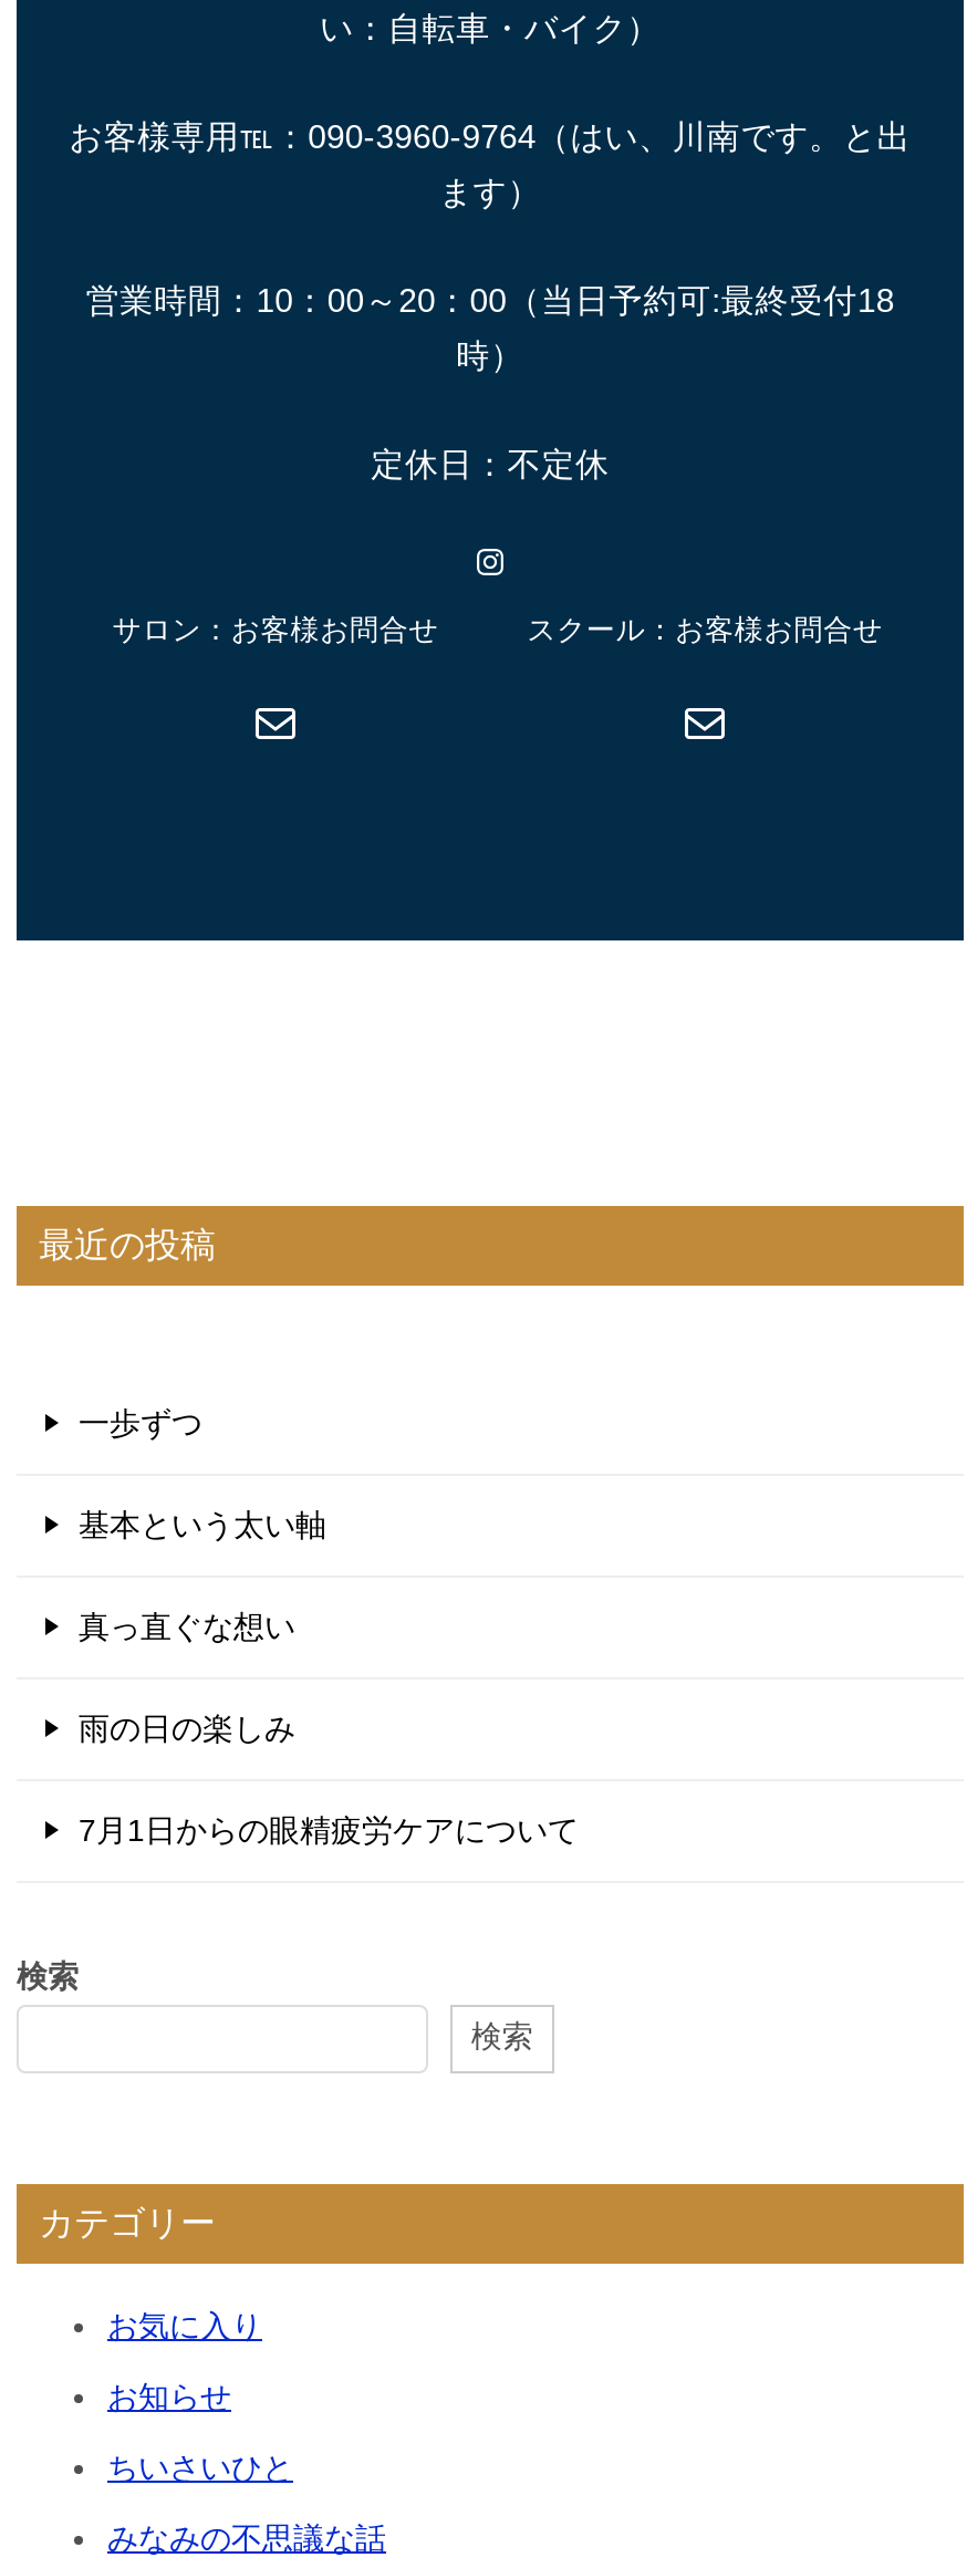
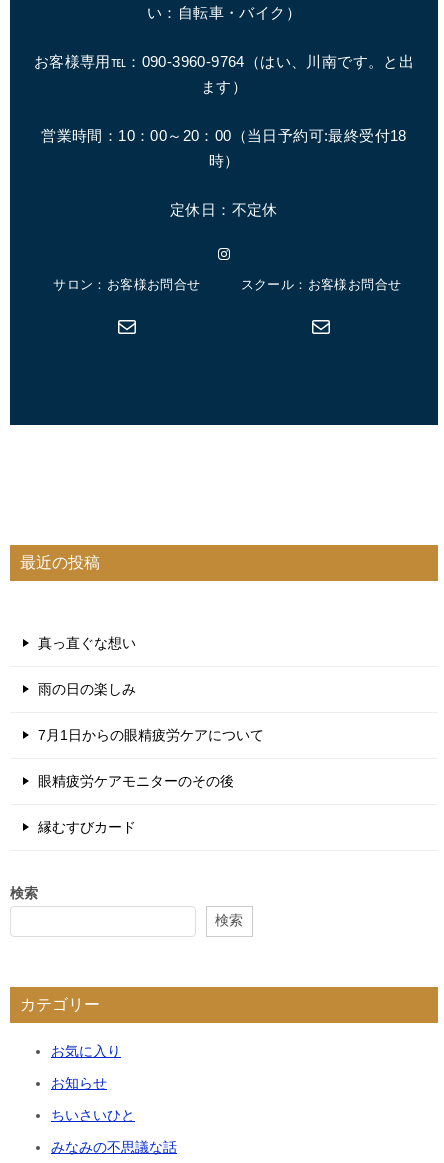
[79,1405,326,1542] 一歩ずつ | 基本という太い軸 -> none
moved [79,1609,579,1848] -> [38,635,264,743]: 真っ直ぐな想い | 雨の日の楽しみ | 7月1日からの眼精疲労ケアについて
none -> [38,773,234,835] 眼精疲労ケアモニターのその後 | 縁むすびカード

